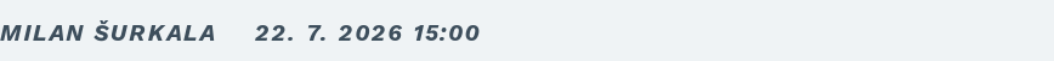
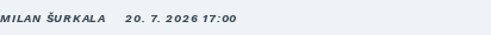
[0,19,481,46] MILAN ŠURKALA 22. 7. 2026 15:00 -> [0,11,237,24] MILAN ŠURKALA 20. 7. 2026 17:00

